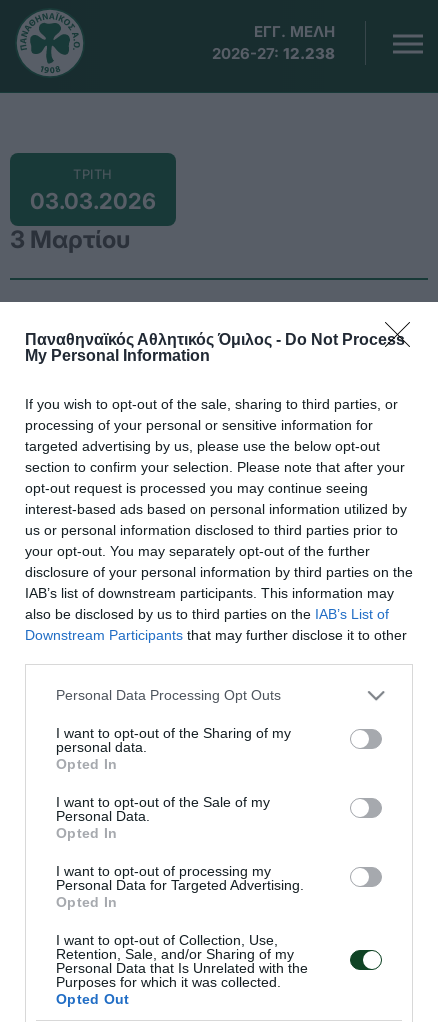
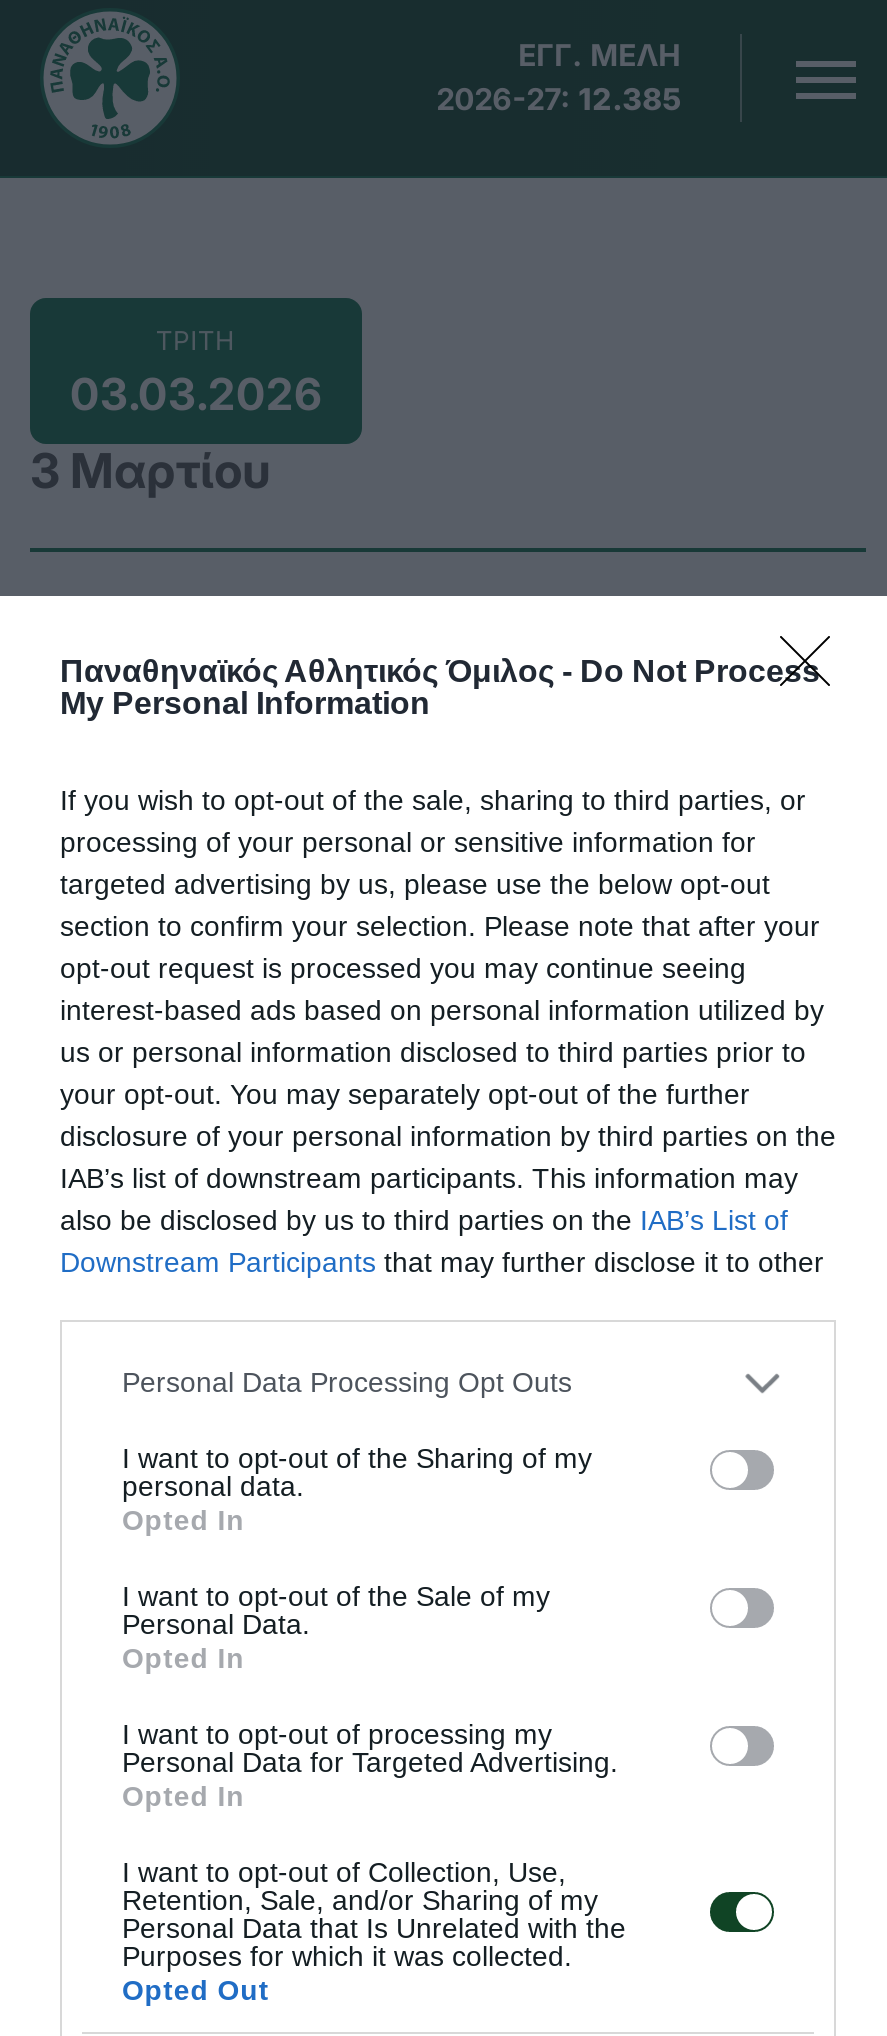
[212,44,335,63] 2026-27: 12.238 -> [436,80,680,118] 2026-27: 12.385

